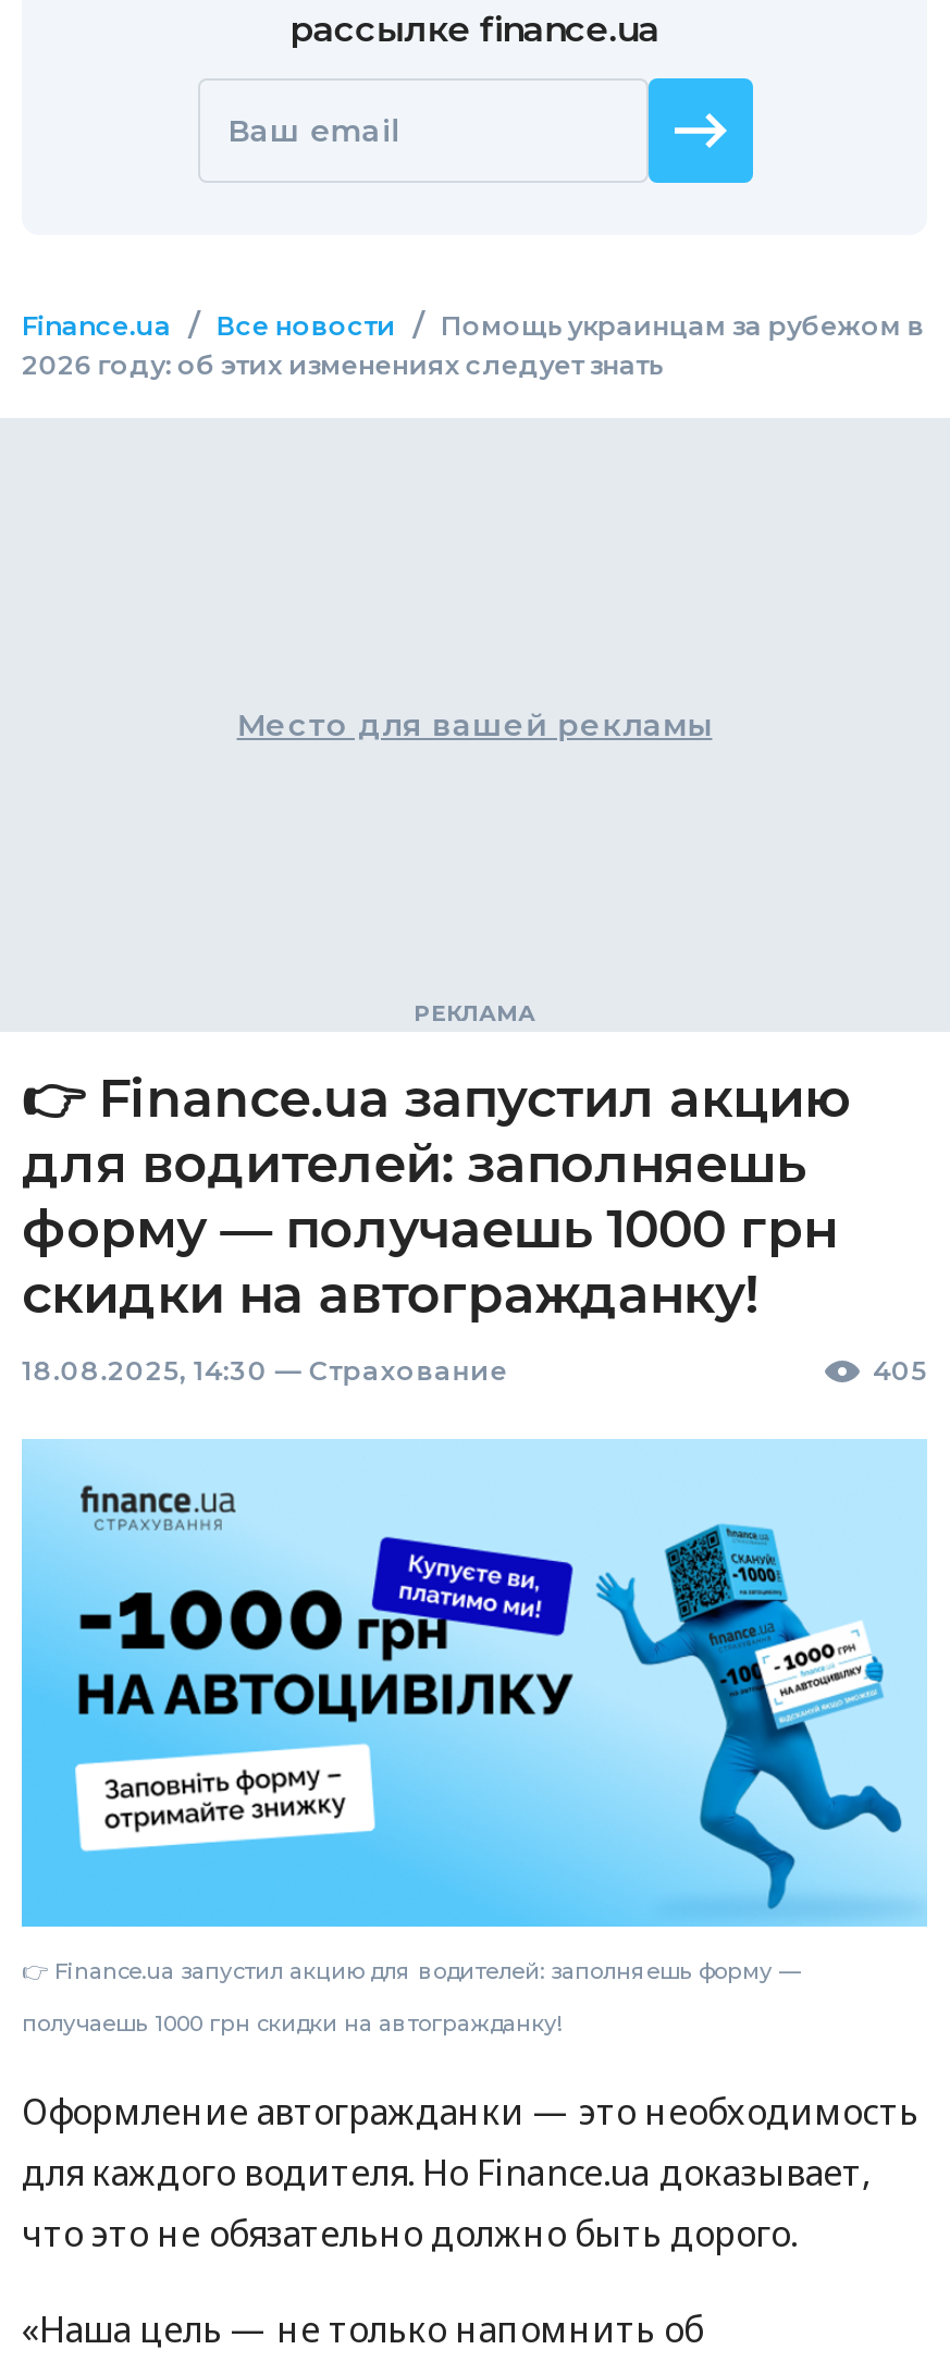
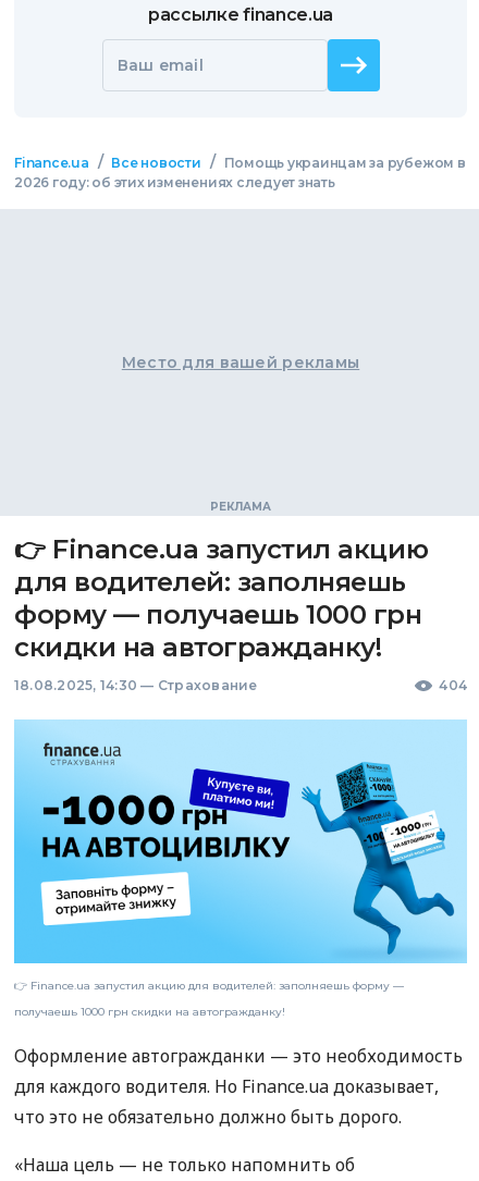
[873,1355,927,1388] 405 -> [439,677,467,694] 404

